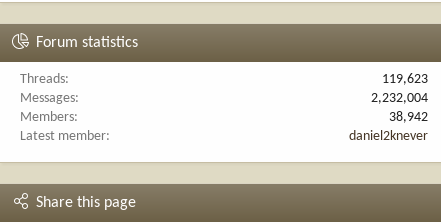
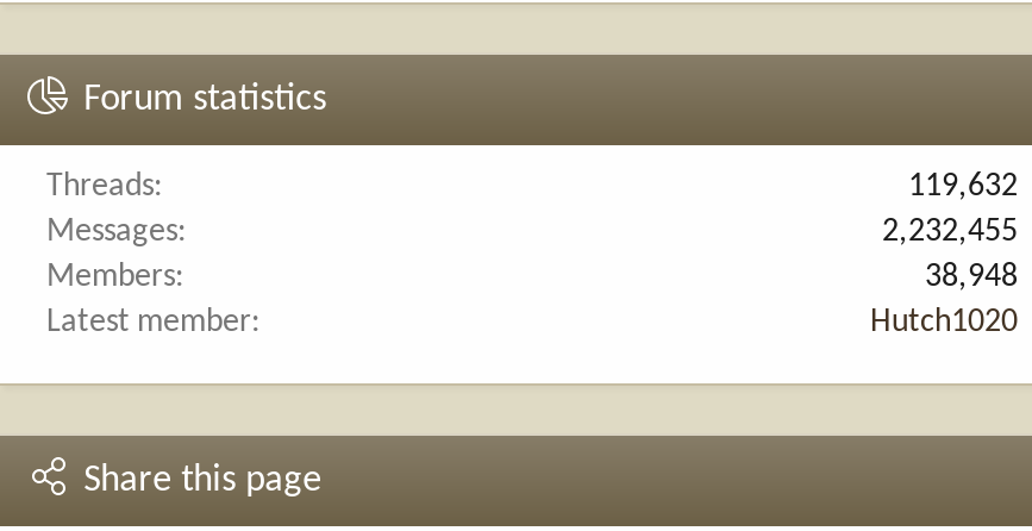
[382,72,428,87] 119,623 -> [908,170,1018,206] 119,632
[371,91,428,106] 2,232,004 -> [882,215,1018,251] 2,232,455
[389,110,428,125] 38,942 -> [925,260,1018,296] 38,948
[349,129,428,144] daniel2knever -> [870,306,1018,341] Hutch1020

